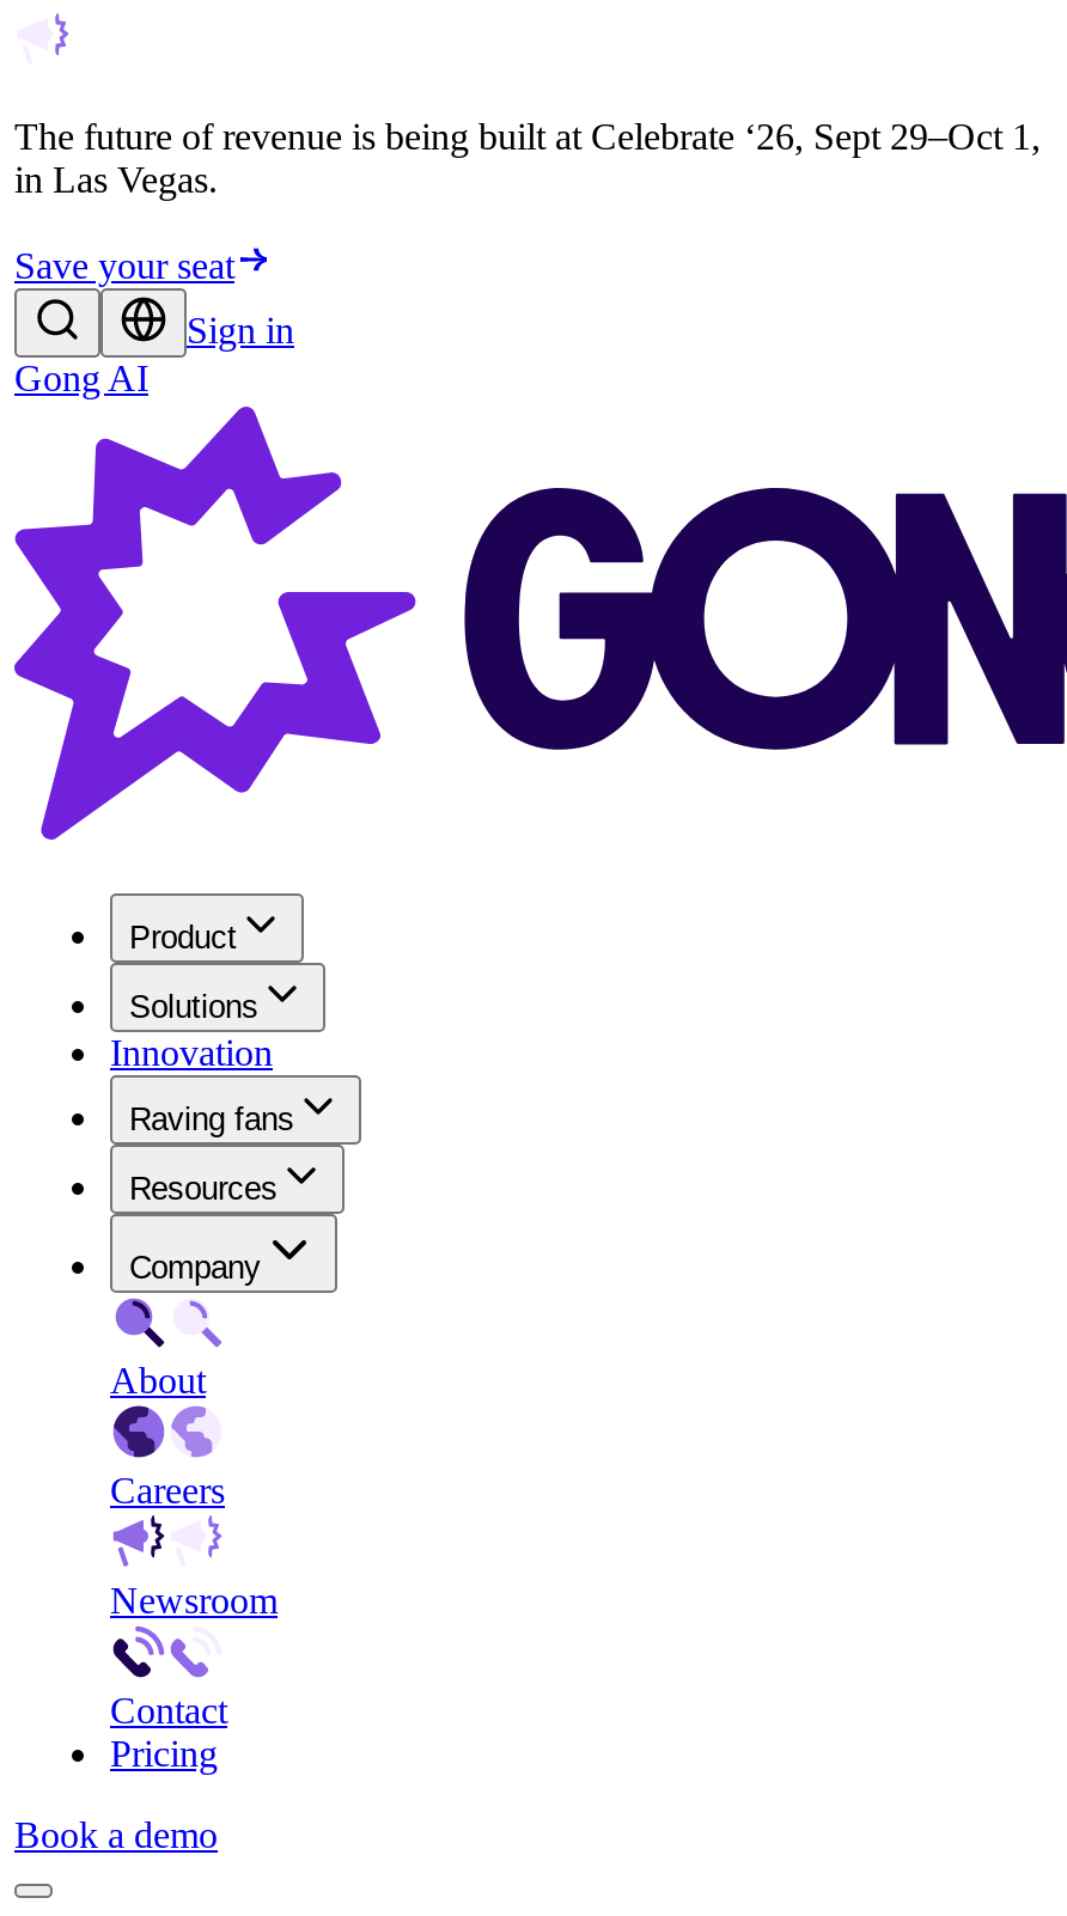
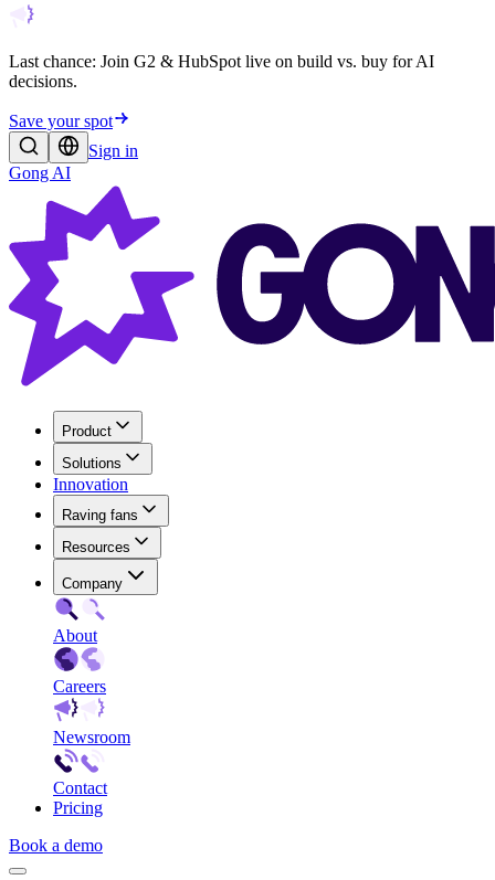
[14,116,1041,200] The future of revenue is being built at Celebrate ‘26, Sept 29–Oct 1, | in Las Vegas. -> [9,52,434,91] Last chance: Join G2 & HubSpot live on build vs. buy for AI | decisions.
[14,245,234,286] Save your seat -> [9,112,113,130] Save your spot

